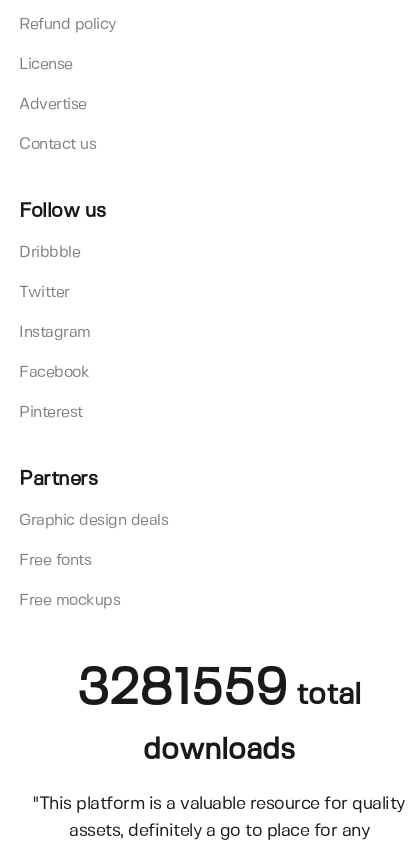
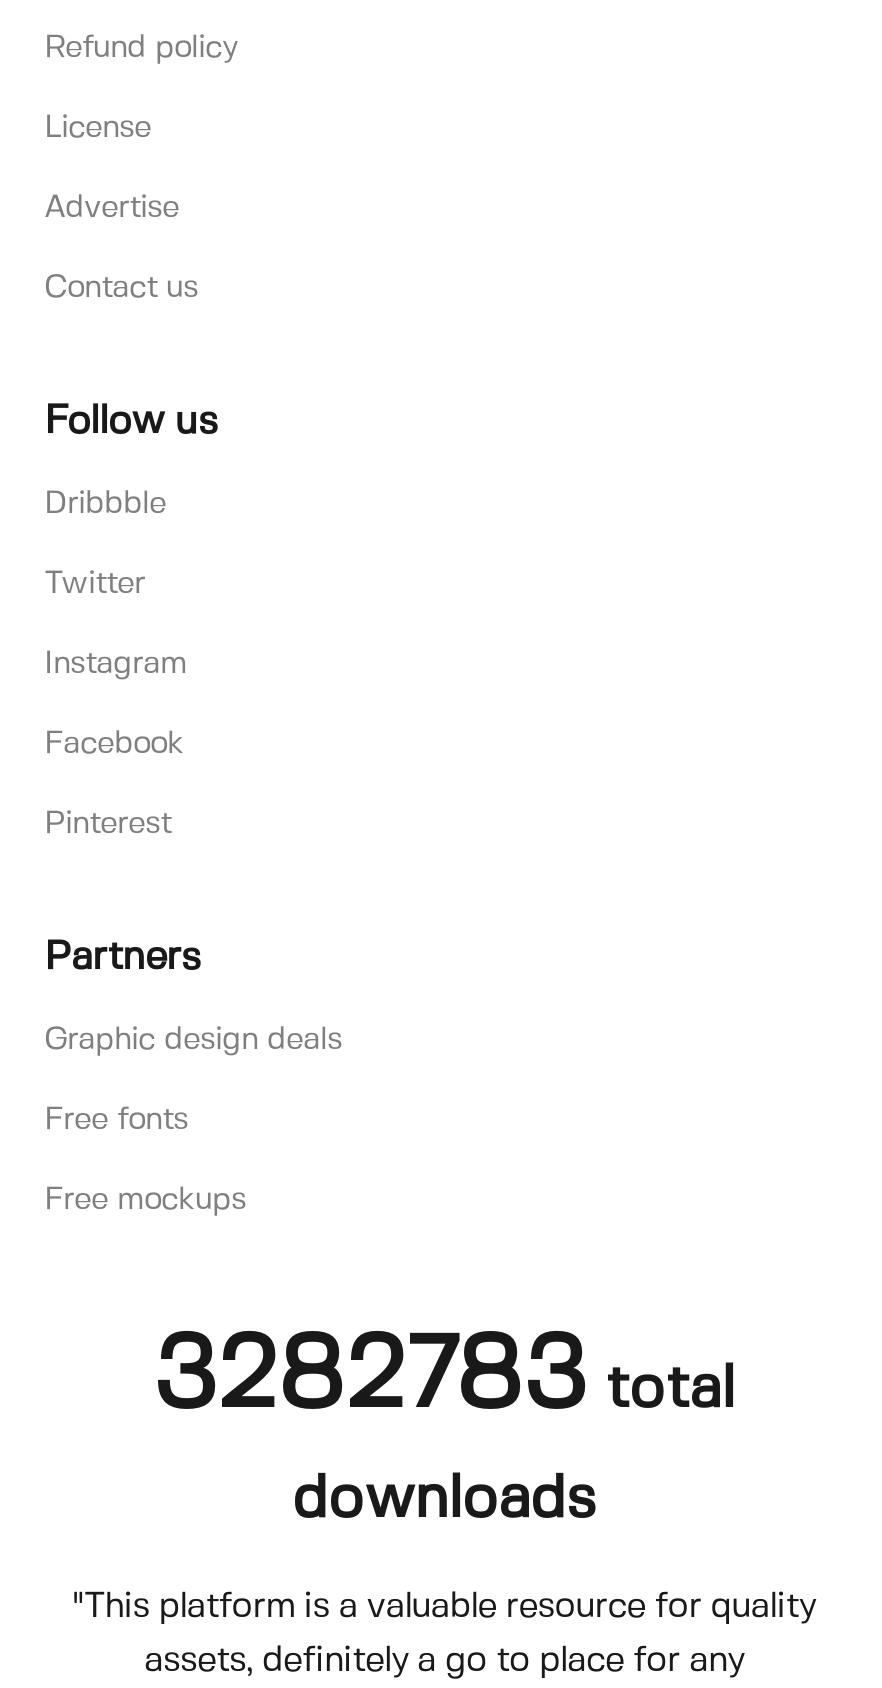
[77,666,361,714] 3281559 total -> [153,1331,735,1427] 3282783 total

